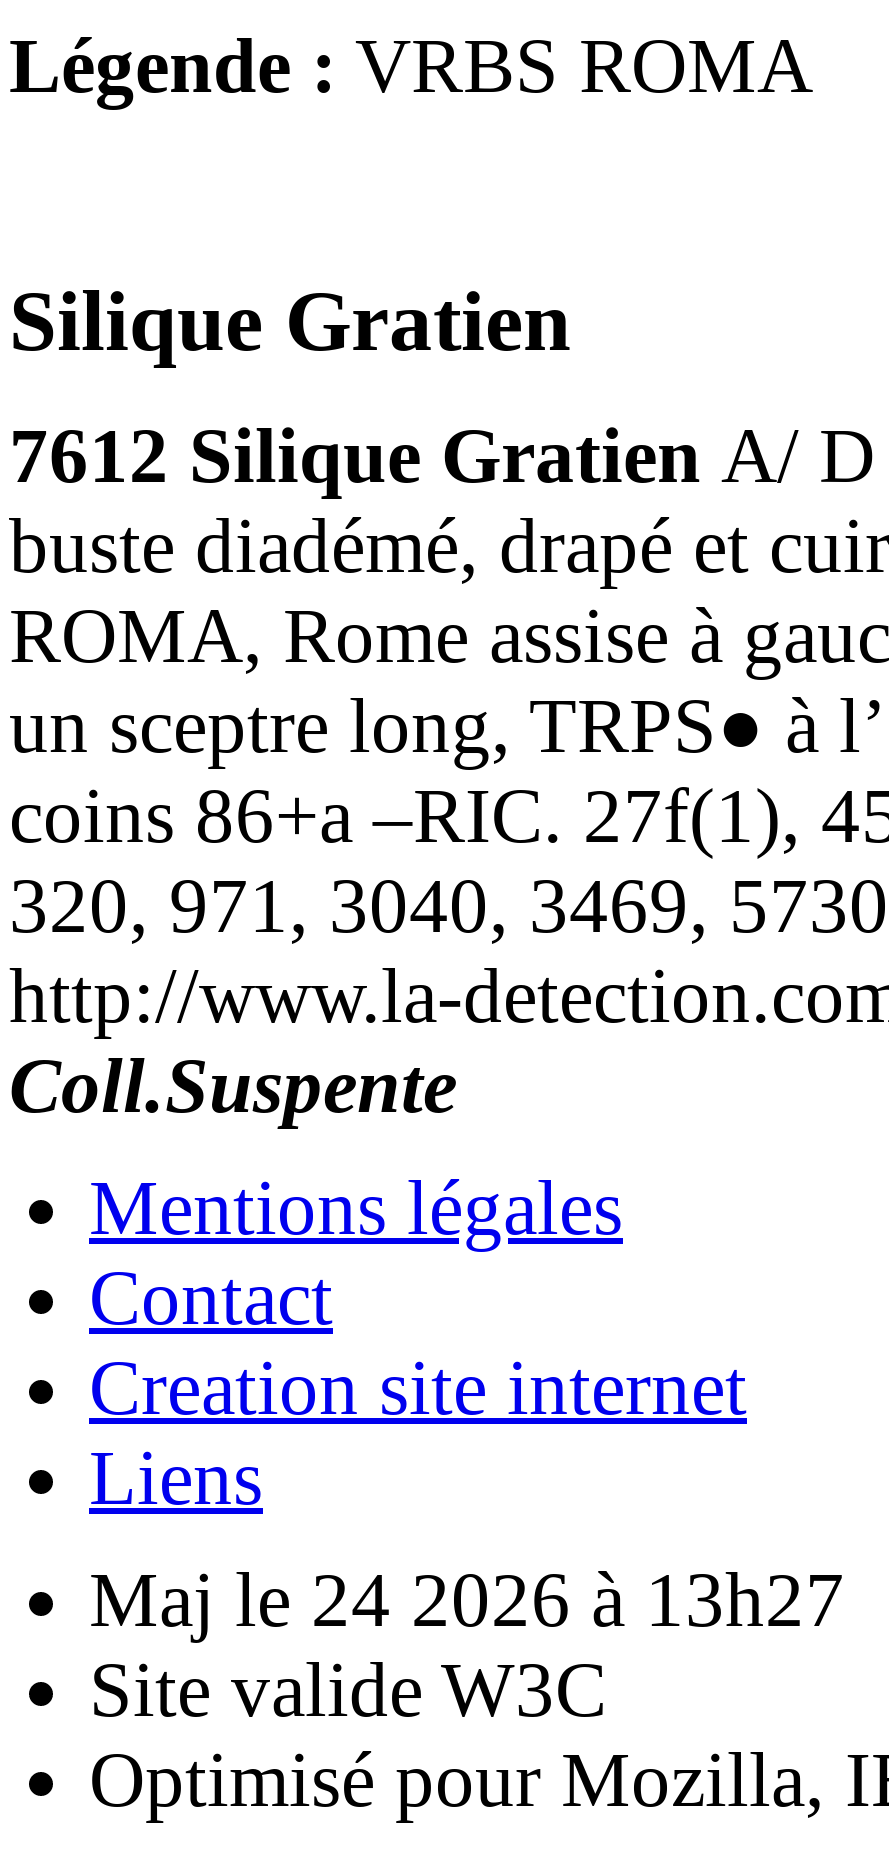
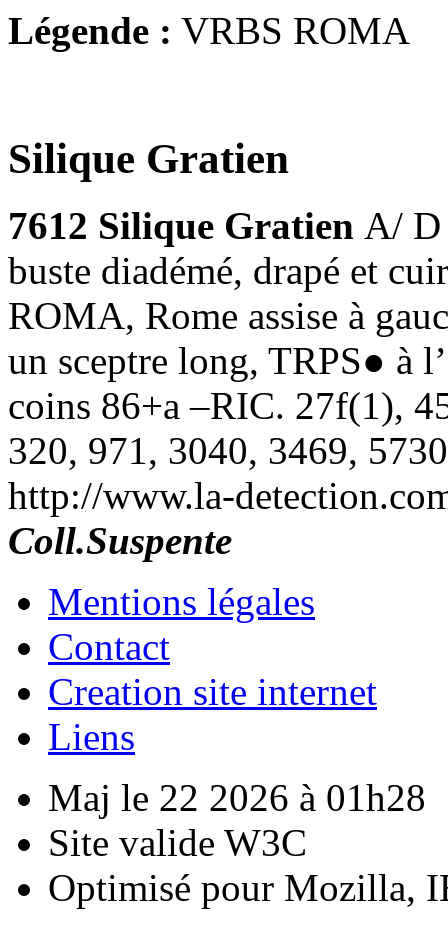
[89,1555,845,1641] Maj le 24 2026 à 13h27 -> [48,776,426,819] Maj le 22 2026 à 01h28

